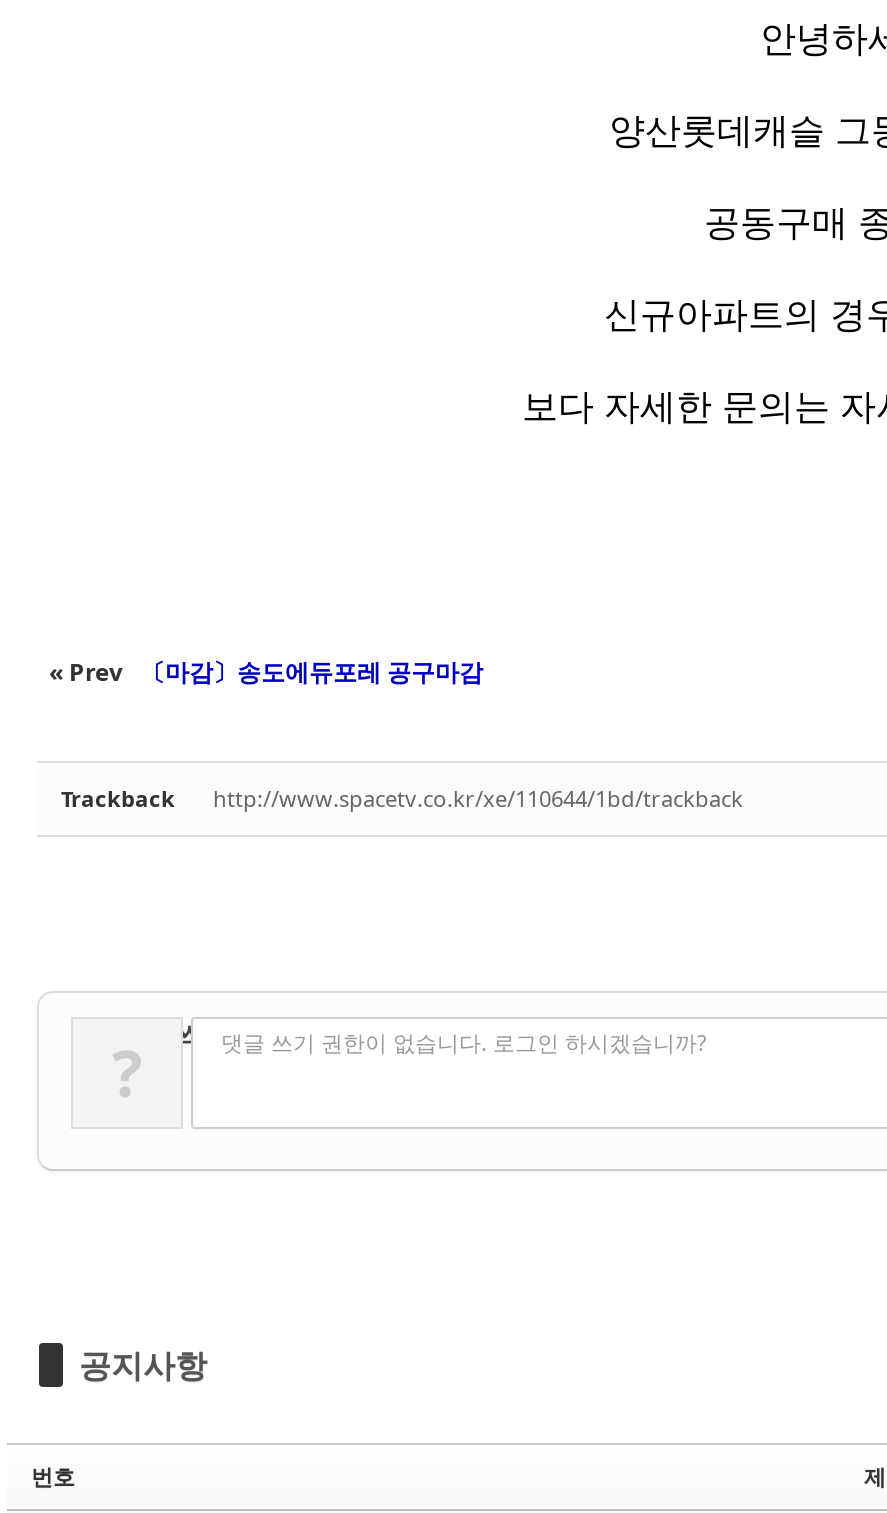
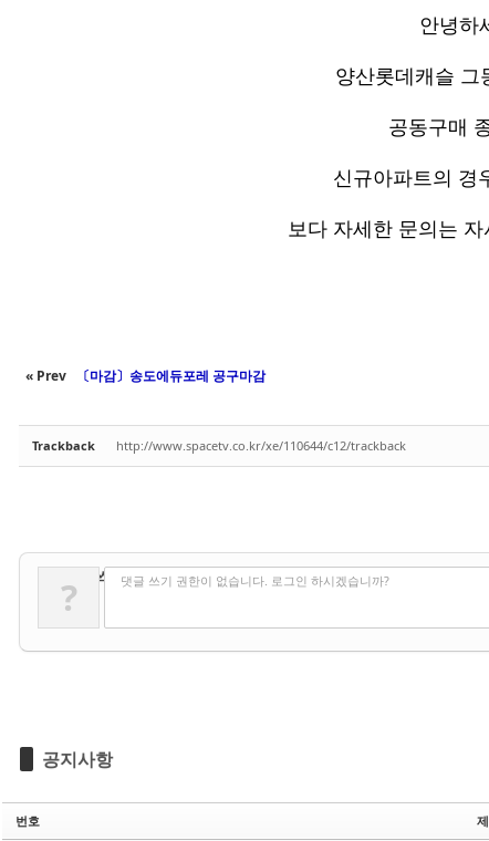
[213,783,743,813] http://www.spacetv.co.kr/xe/110644/1bd/trackback -> [116,437,406,454] http://www.spacetv.co.kr/xe/110644/c12/trackback

